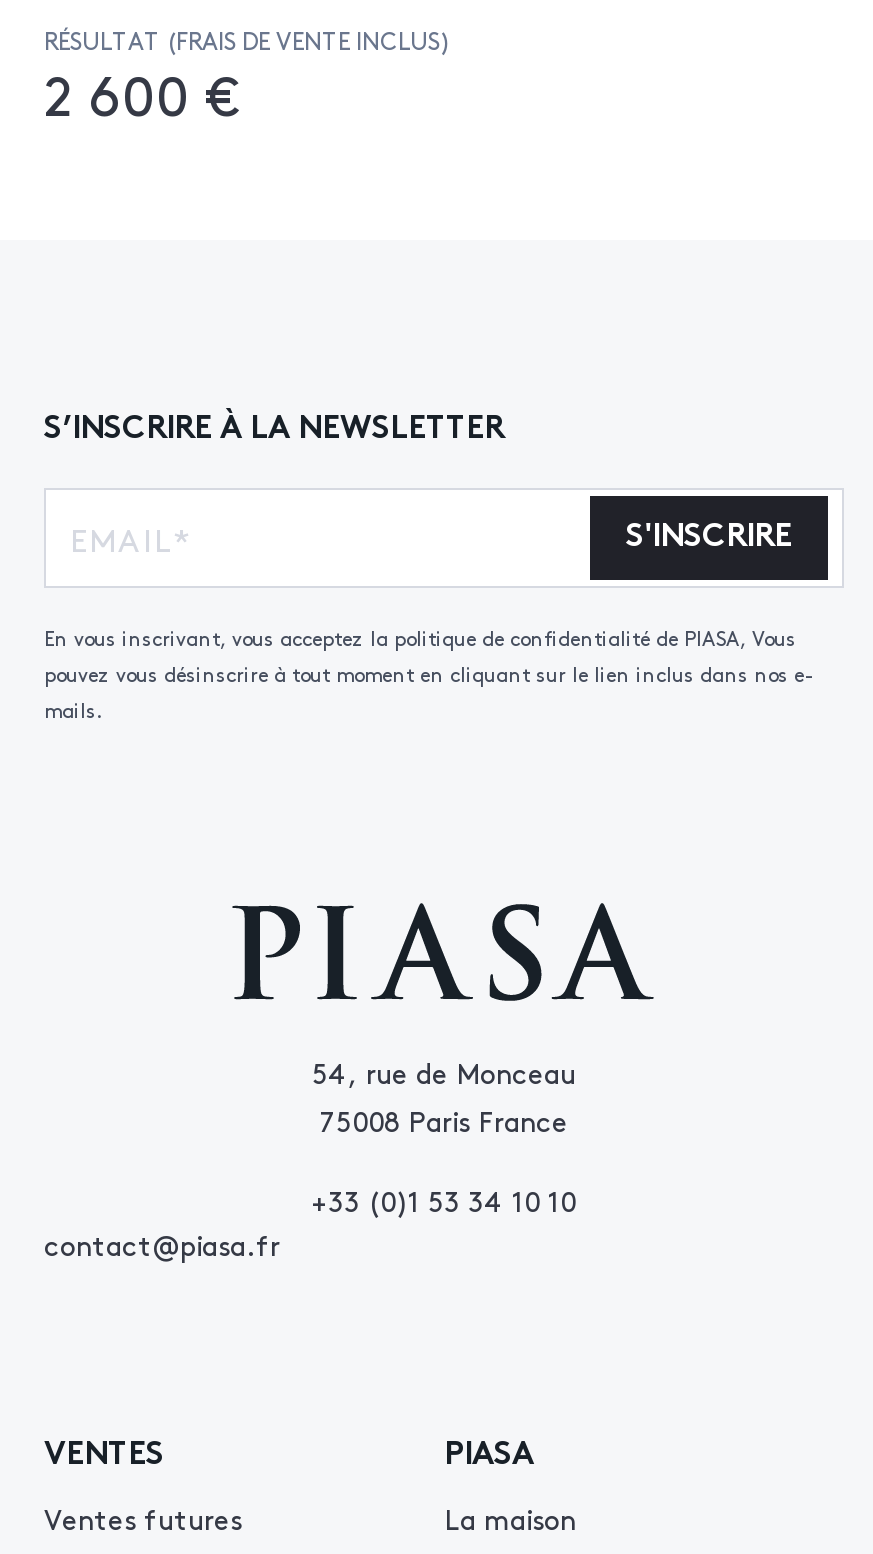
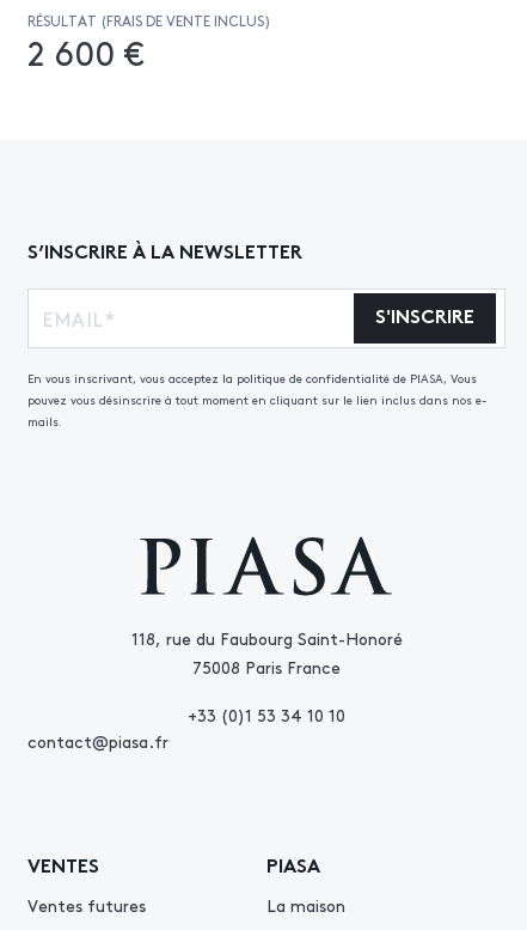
[312,1052,576,1092] 54, rue de Monceau -> [131,626,402,650] 118, rue du Faubourg Saint-Honoré

